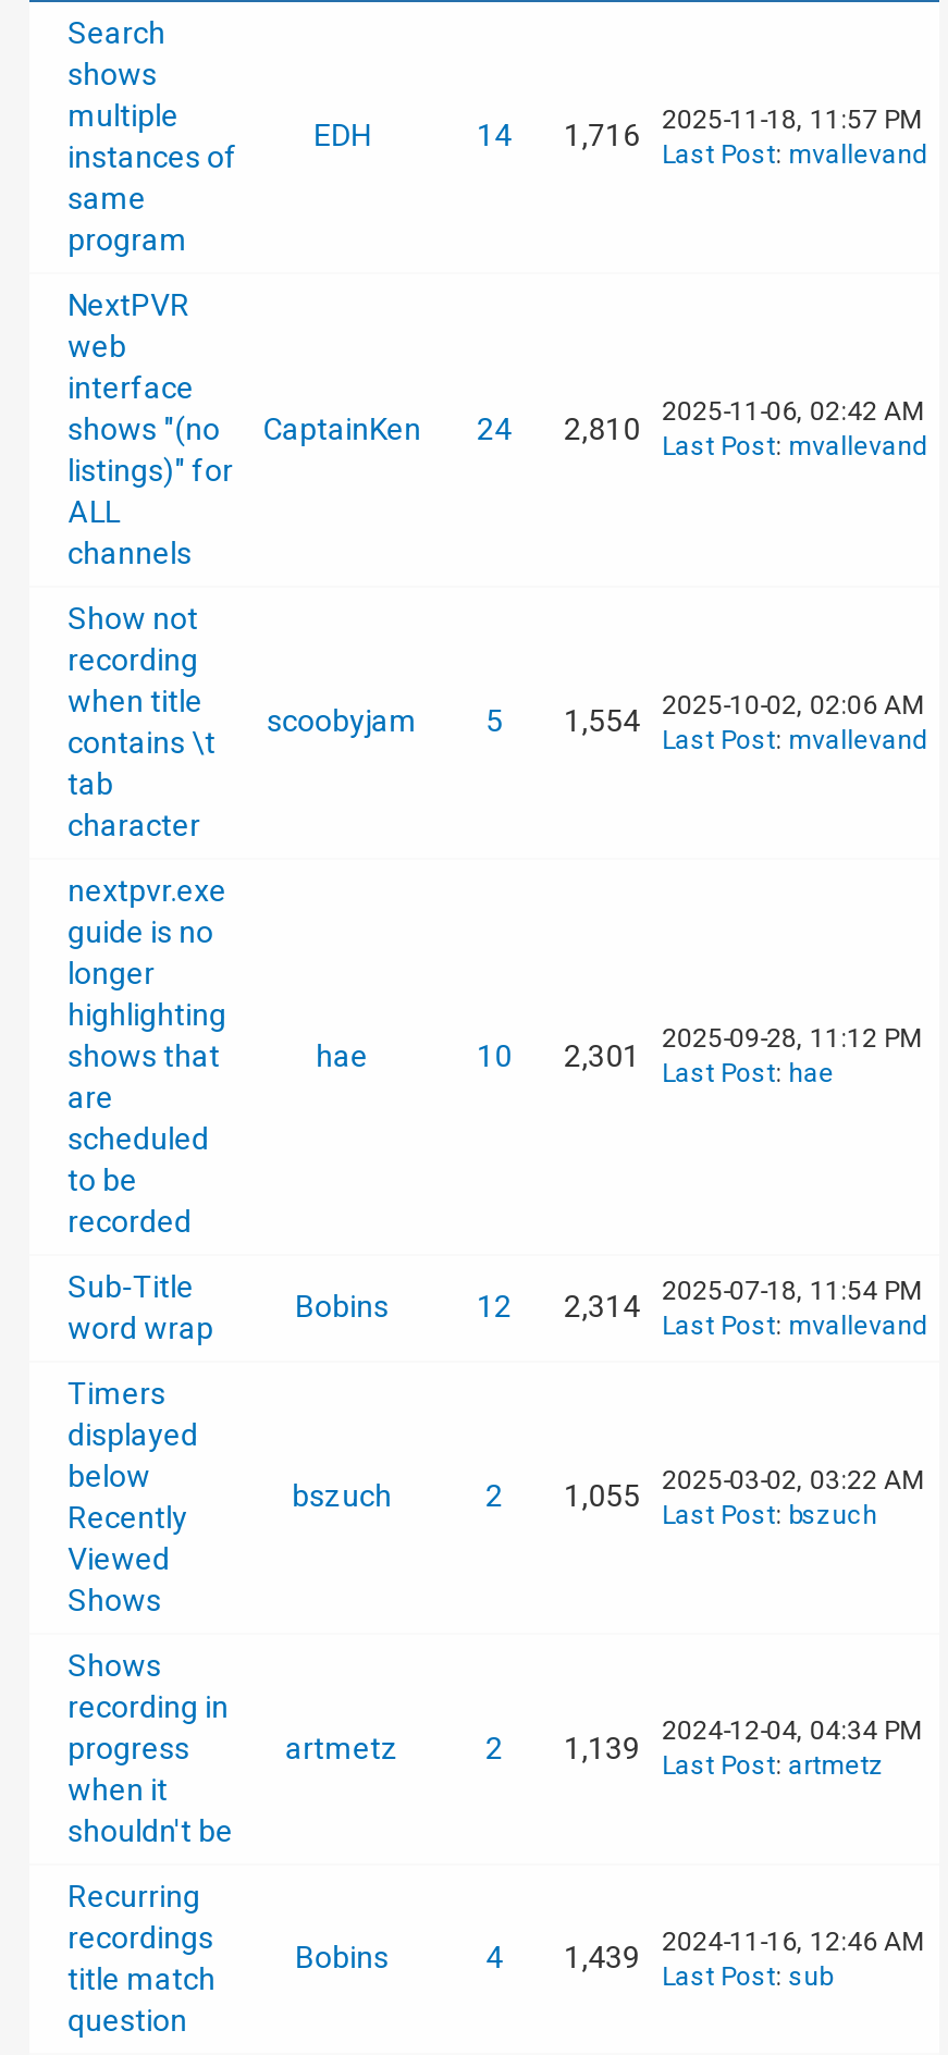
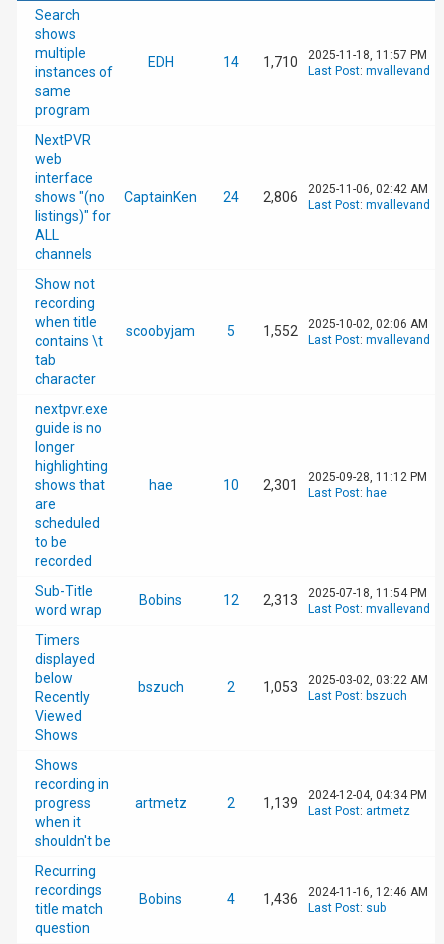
[477,104,921,152] 14 1,716 2025-11-18, 11:57 PM -> [223,48,427,70] 14 1,710 2025-11-18, 11:57 PM
[68,396,928,462] shows "(no CaptainKen 24 2,810 2025-11-06, 02:42 AM Last Post: mvallevand -> [35,182,430,212] shows "(no CaptainKen 24 2,806 2025-11-06, 02:42 AM Last Post: mvallevand
[267,690,923,738] scoobyjam 5 1,554 2025-10-02, 02:06 AM -> [126,317,428,339] scoobyjam 5 1,552 2025-10-02, 02:06 AM
[477,1276,921,1324] 12 2,314 2025-07-18, 11:54 PM -> [223,586,427,608] 12 2,313 2025-07-18, 11:54 PM
[486,1465,923,1513] 2 1,055 2025-03-02, 03:22 AM -> [227,673,428,695] 2 1,053 2025-03-02, 03:22 AM
[486,1927,923,1974] 4 1,439 2024-11-16, 12:46 AM -> [227,885,428,907] 4 1,436 2024-11-16, 12:46 AM

